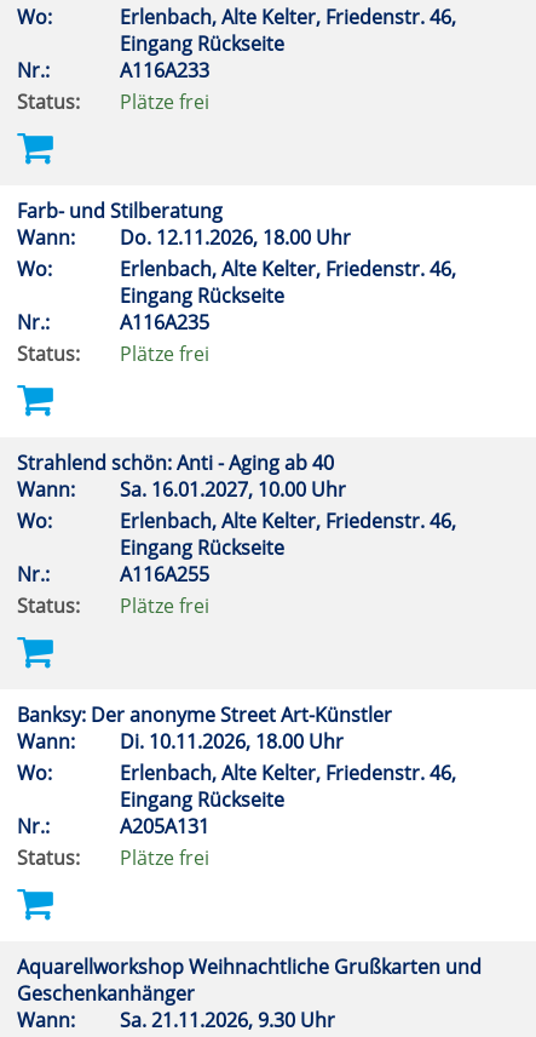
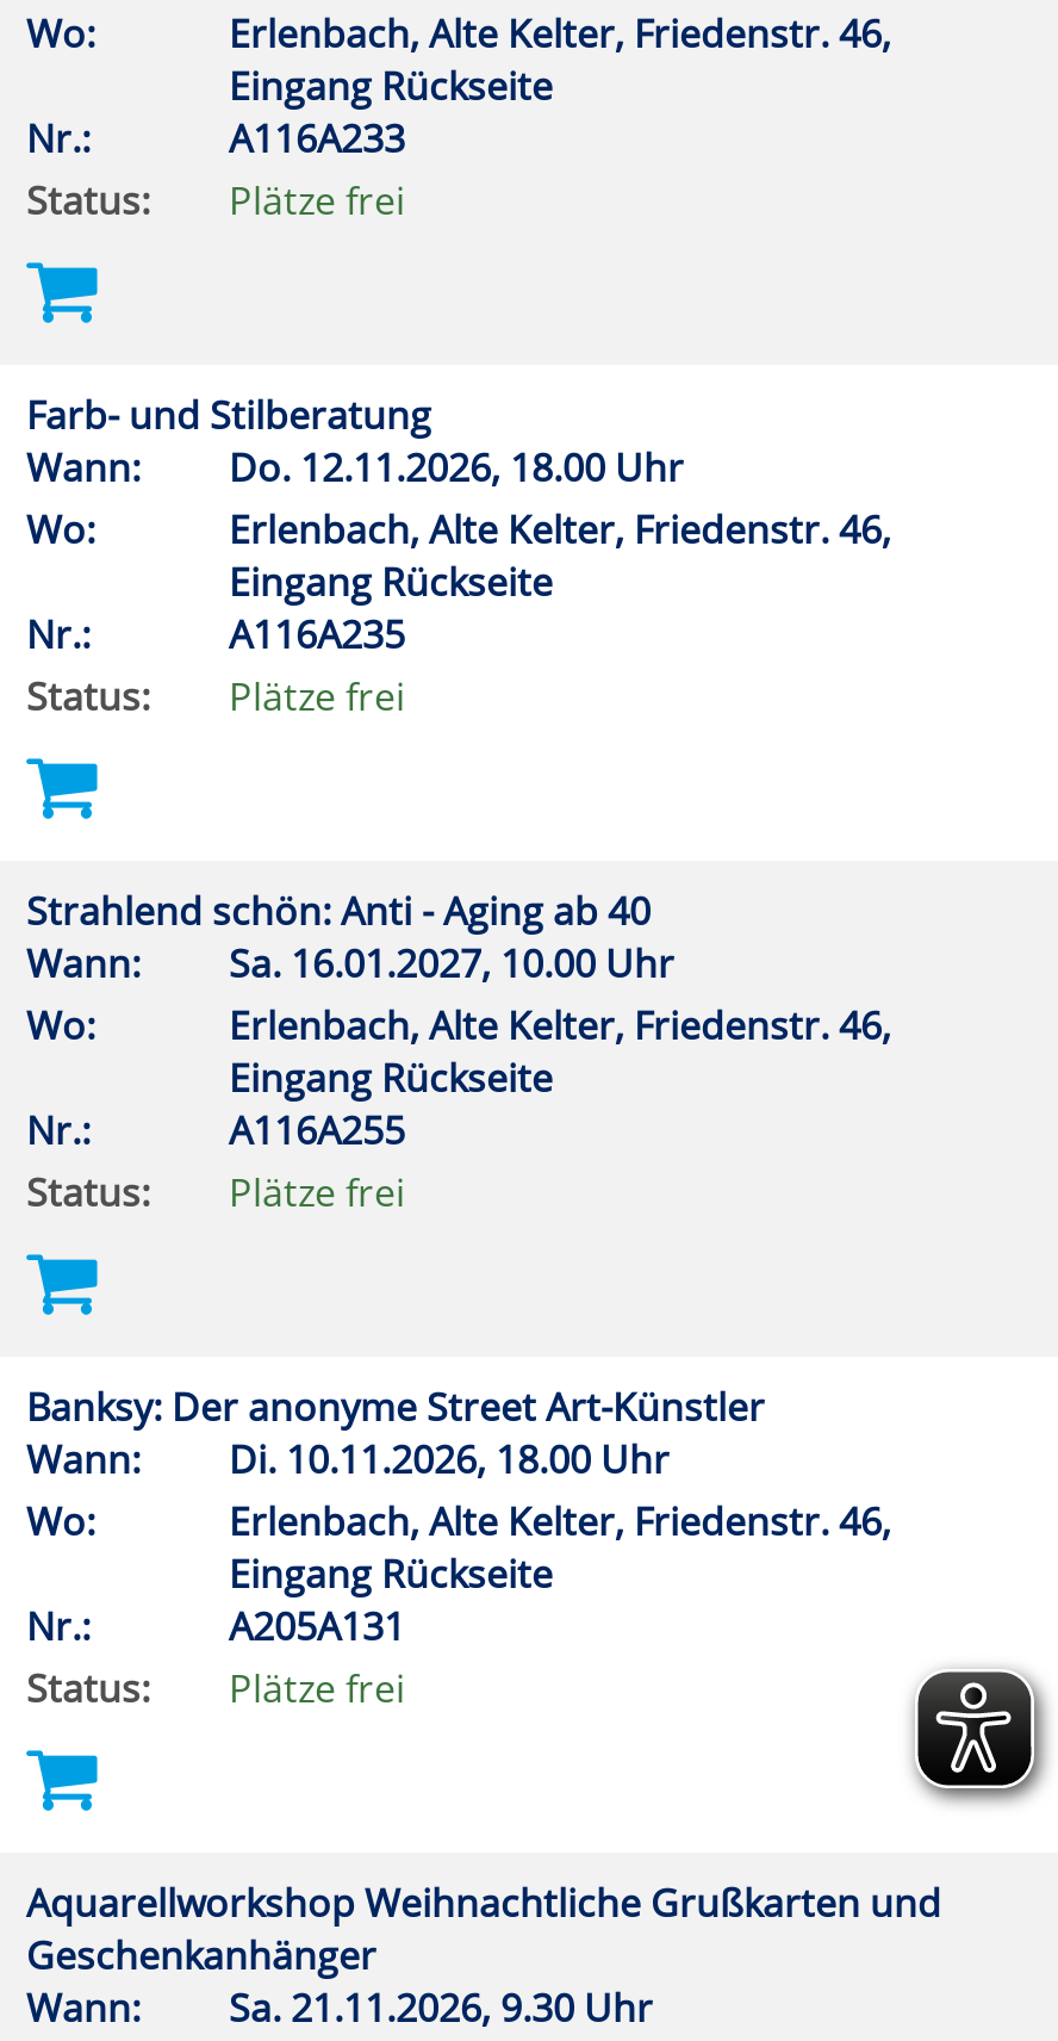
none -> [910,1667,1048,1805] [image]

